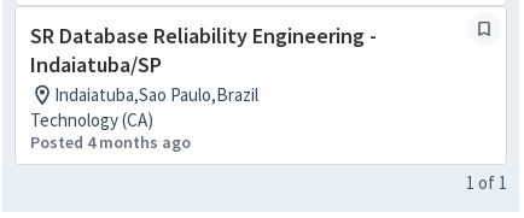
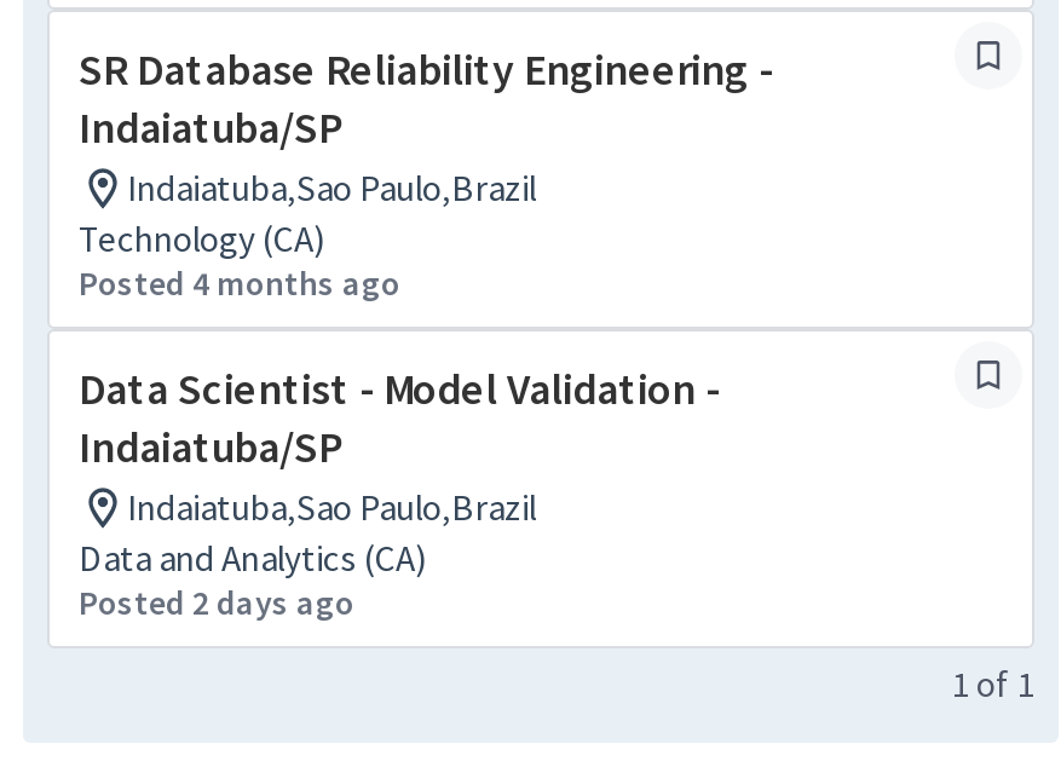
none -> [79,361,720,624] Data Scientist - Model Validation - | Indaiatuba/SP | Indaiatuba,Sao Paulo,Brazil | Data and Analytics (CA) | Posted 2 days ago

